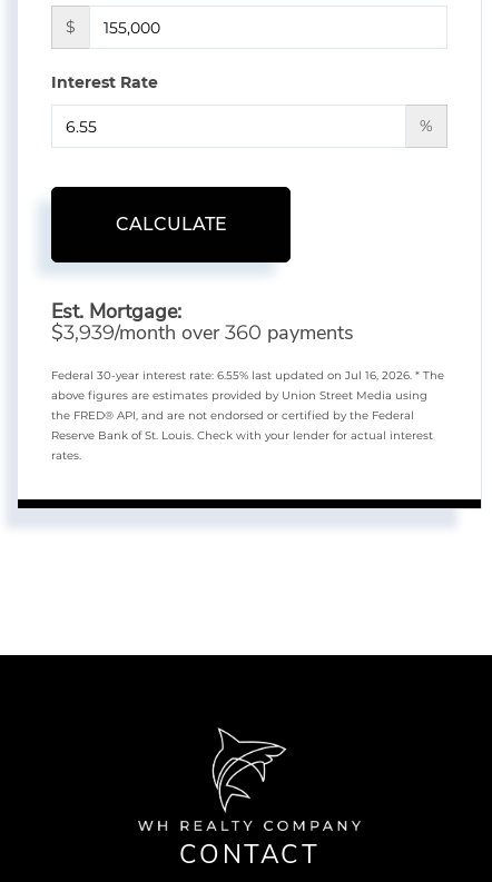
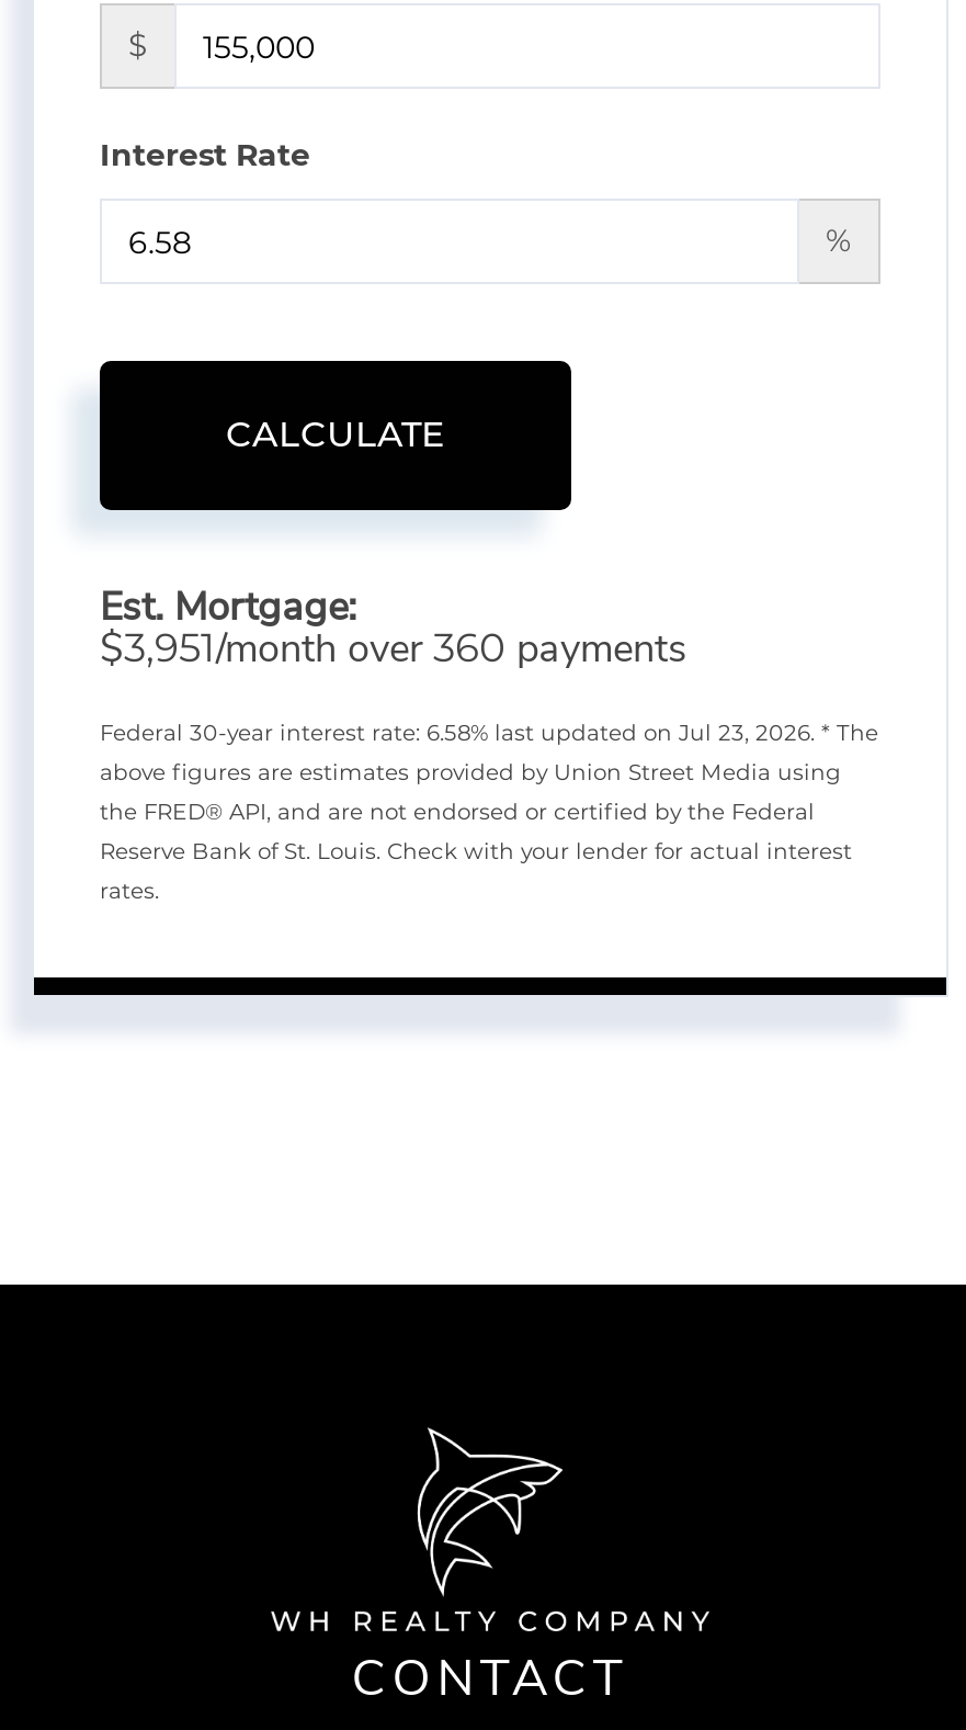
[51,319,354,346] $3,939/month over 360 payments -> [100,622,687,675] $3,951/month over 360 payments
[51,368,444,383] Federal 30-year interest rate: 6.55% last updated on Jul 16, 2026. * The -> [100,719,878,747] Federal 30-year interest rate: 6.58% last updated on Jul 23, 2026. * The

